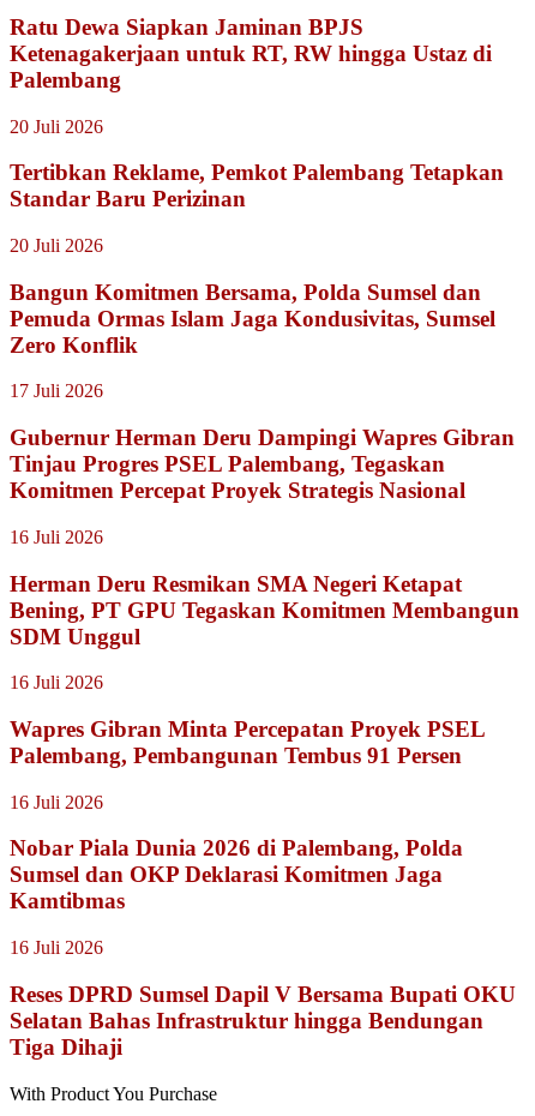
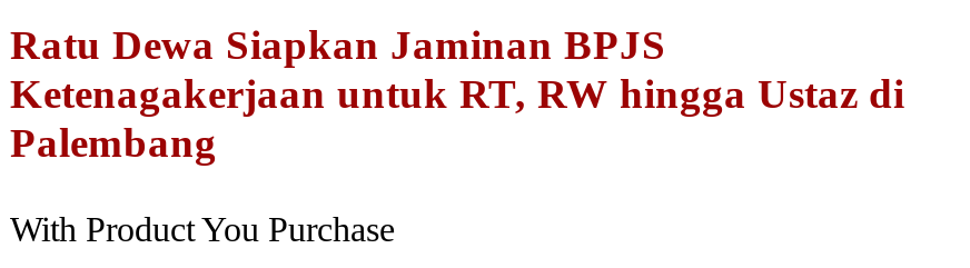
[10,116,519,1059] 20 Juli 2026 | Tertibkan Reklame, Pemkot Palembang Tetapkan | Standar Baru Perizinan | 20 Juli 2026 | Bangun Komitmen Bersama, Polda Sumsel dan | Pemuda Ormas Islam Jaga Kondusivitas, Sumsel | Zero Konflik | 17 Juli 2026 | Gubernur Herman Deru Dampingi Wapres Gibran | Tinjau Progres PSEL Palembang, Tegaskan | Komitmen Percepat Proyek Strategis Nasional | 16 Juli 2026 | Herman Deru Resmikan SMA Negeri Ketapat | Bening, PT GPU Tegaskan Komitmen Membangun | SDM Unggul | 16 Juli 2026 | Wapres Gibran Minta Percepatan Proyek PSEL | Palembang, Pembangunan Tembus 91 Persen | 16 Juli 2026 | Nobar Piala Dunia 2026 di Palembang, Polda | Sumsel dan OKP Deklarasi Komitmen Jaga | Kamtibmas | 16 Juli 2026 | Reses DPRD Sumsel Dapil V Bersama Bupati OKU | Selatan Bahas Infrastruktur hingga Bendungan | Tiga Dihaji -> none

